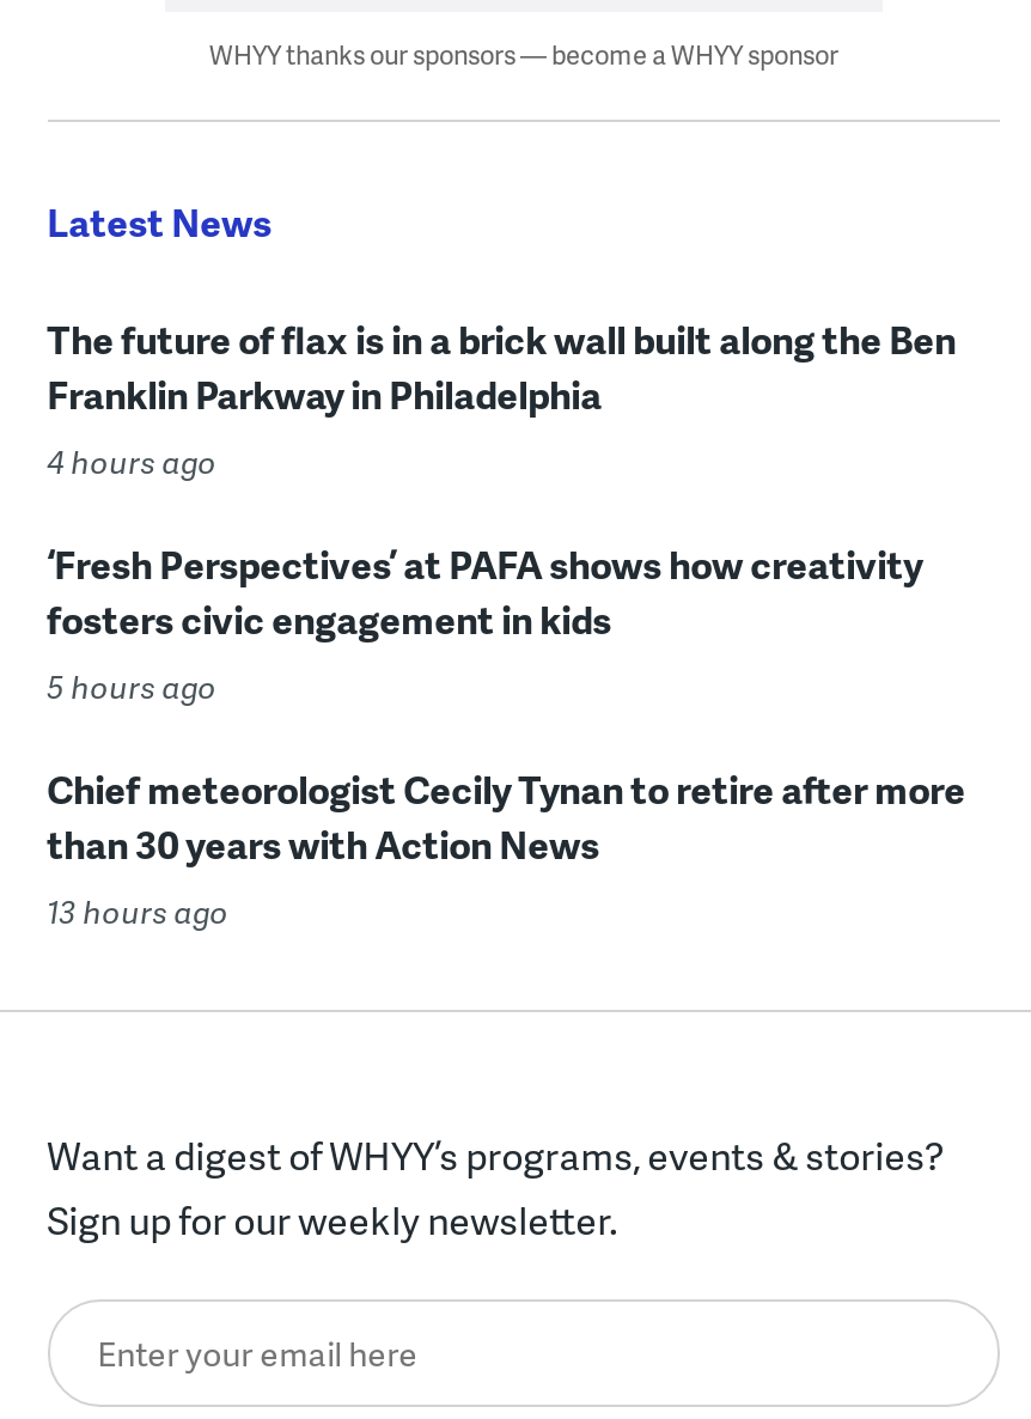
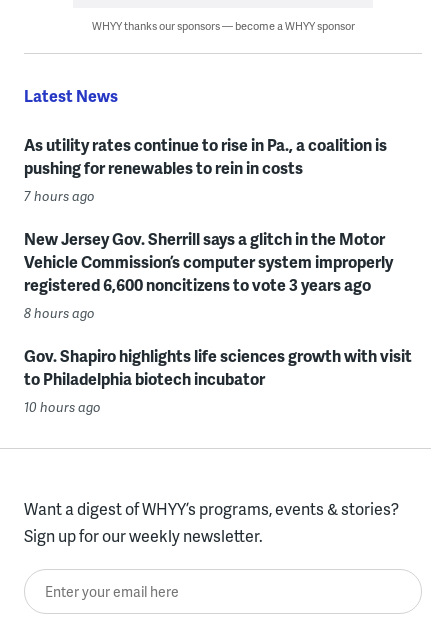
[47,310,956,482] The future of flax is in a brick wall built along the Ben | Franklin Parkway in Philadelphia | 4 hours ago -> [24,133,387,205] As utility rates continue to rise in Pa., a coalition is | pushing for renewables to rein in costs | 7 hours ago
[47,535,922,707] ‘Fresh Perspectives’ at PAFA shows how creativity | fosters civic engagement in kids | 5 hours ago -> [24,227,393,322] New Jersey Gov. Sherrill says a glitch in the Motor | Vehicle Commission’s computer system improperly | registered 6,600 noncitizens to vote 3 years ago | 8 hours ago
[47,760,965,932] Chief meteorologist Cecily Tynan to retire after more | than 30 years with Action News | 13 hours ago -> [24,344,412,416] Gov. Shapiro highlights life sciences growth with visit | to Philadelphia biotech incubator | 10 hours ago

